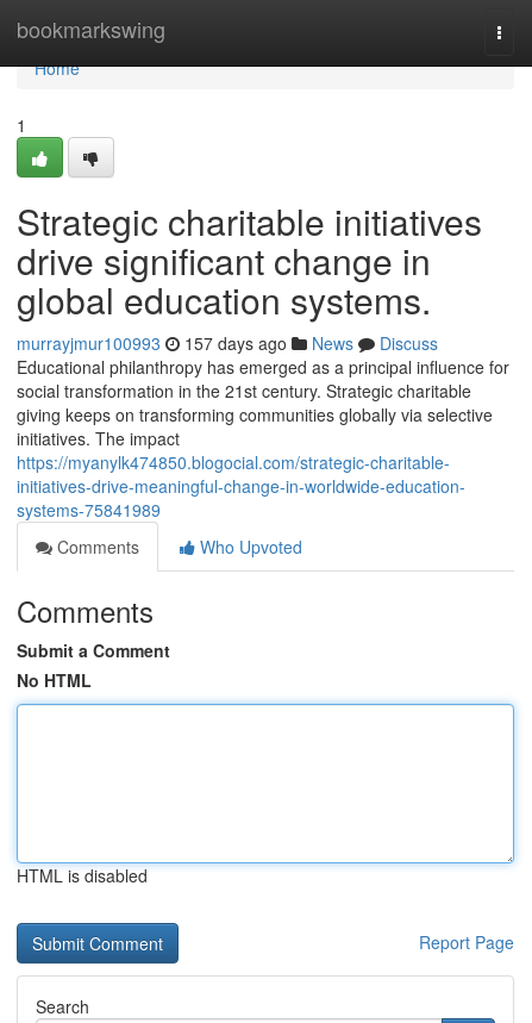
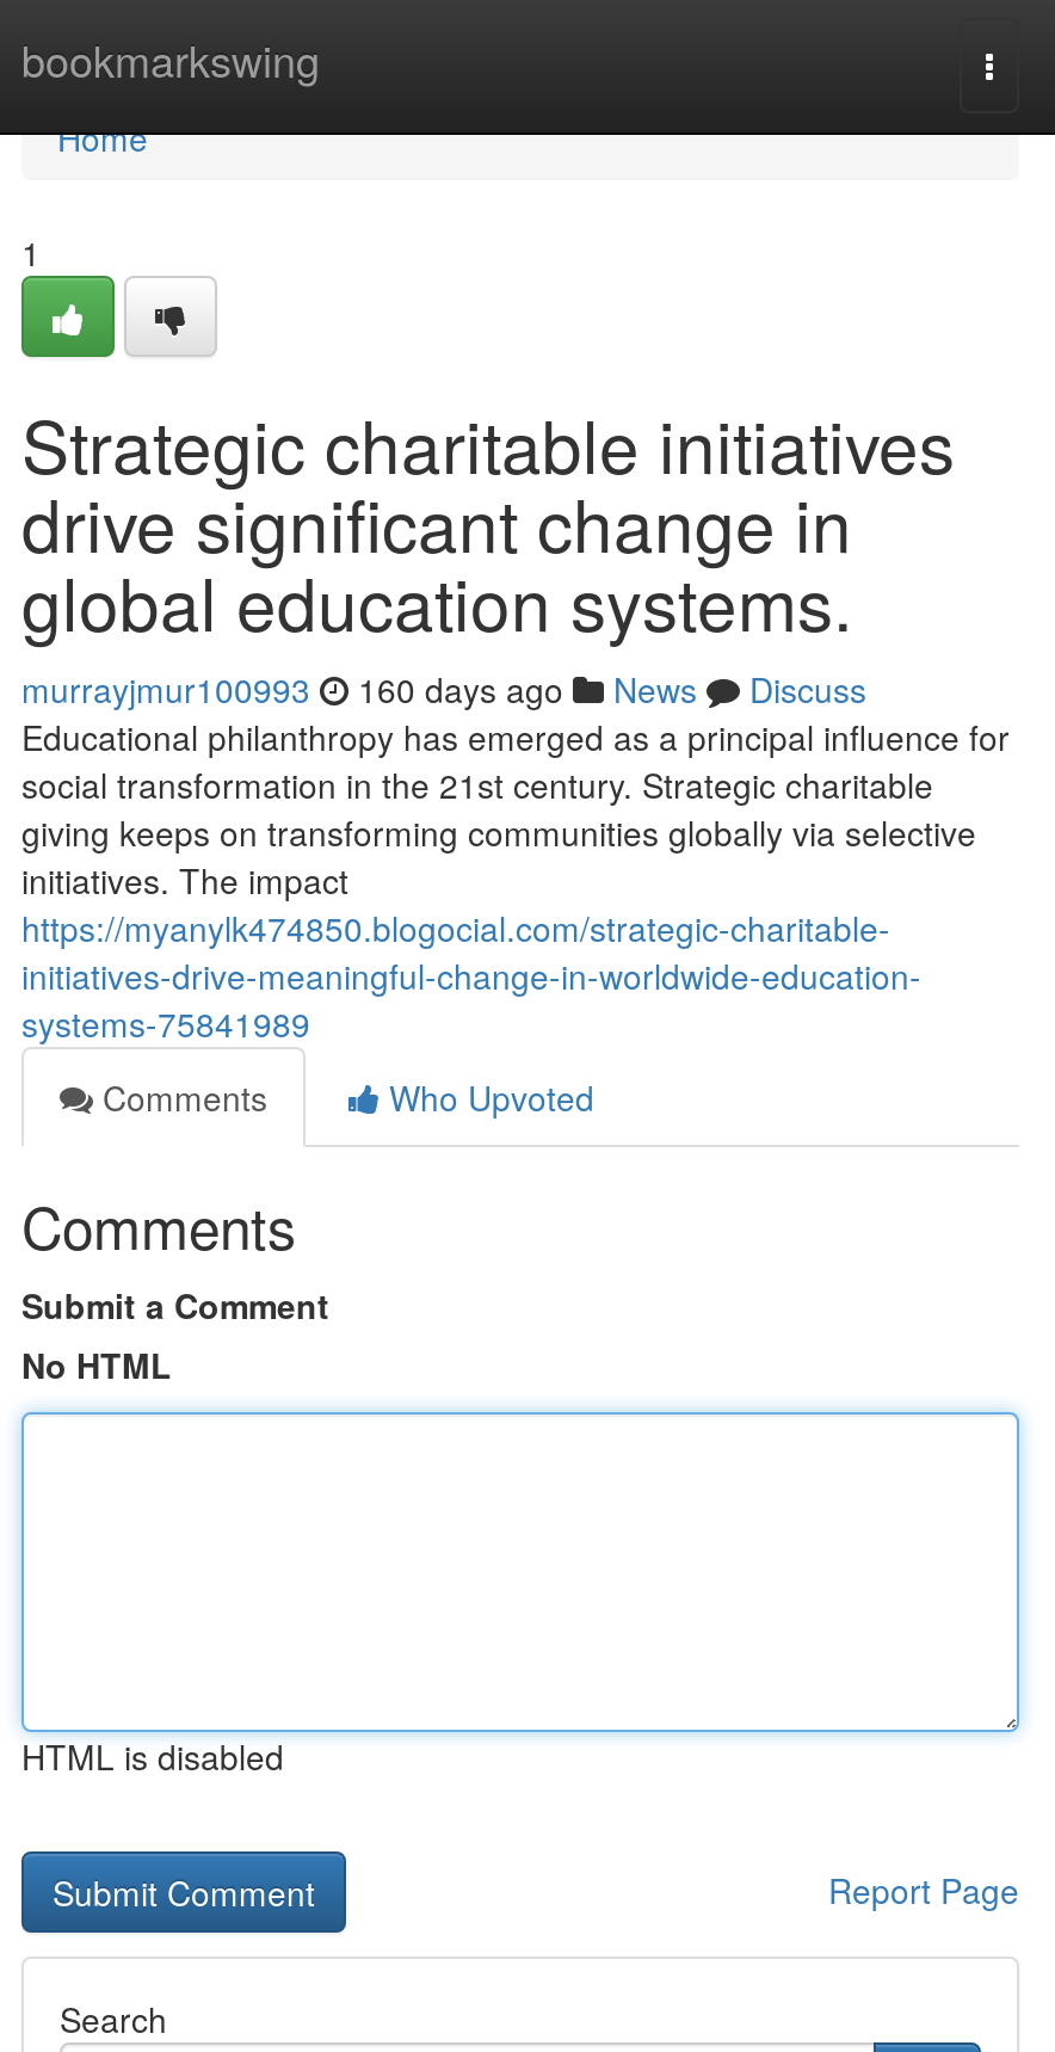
[17,331,438,355] murrayjmur100993 157 days ago News Discuss -> [21,665,866,713] murrayjmur100993 160 days ago News Discuss

